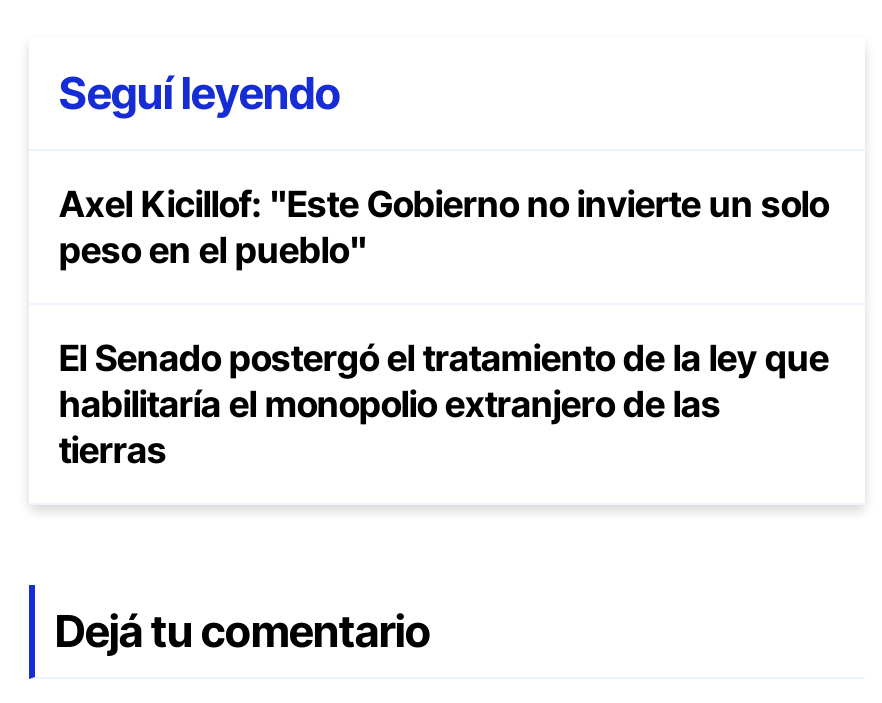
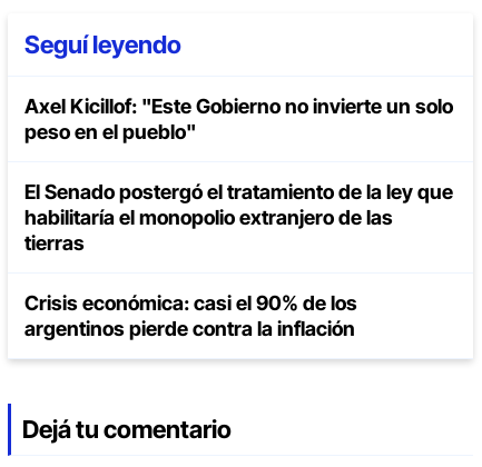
none -> [24,291,357,340] Crisis económica: casi el 90% de los | argentinos pierde contra la inflación

